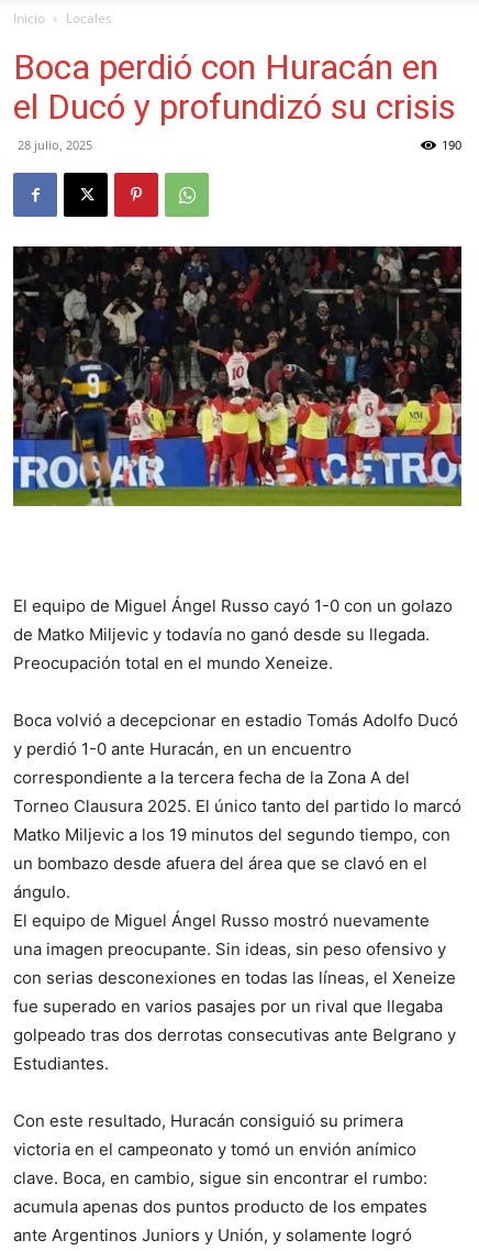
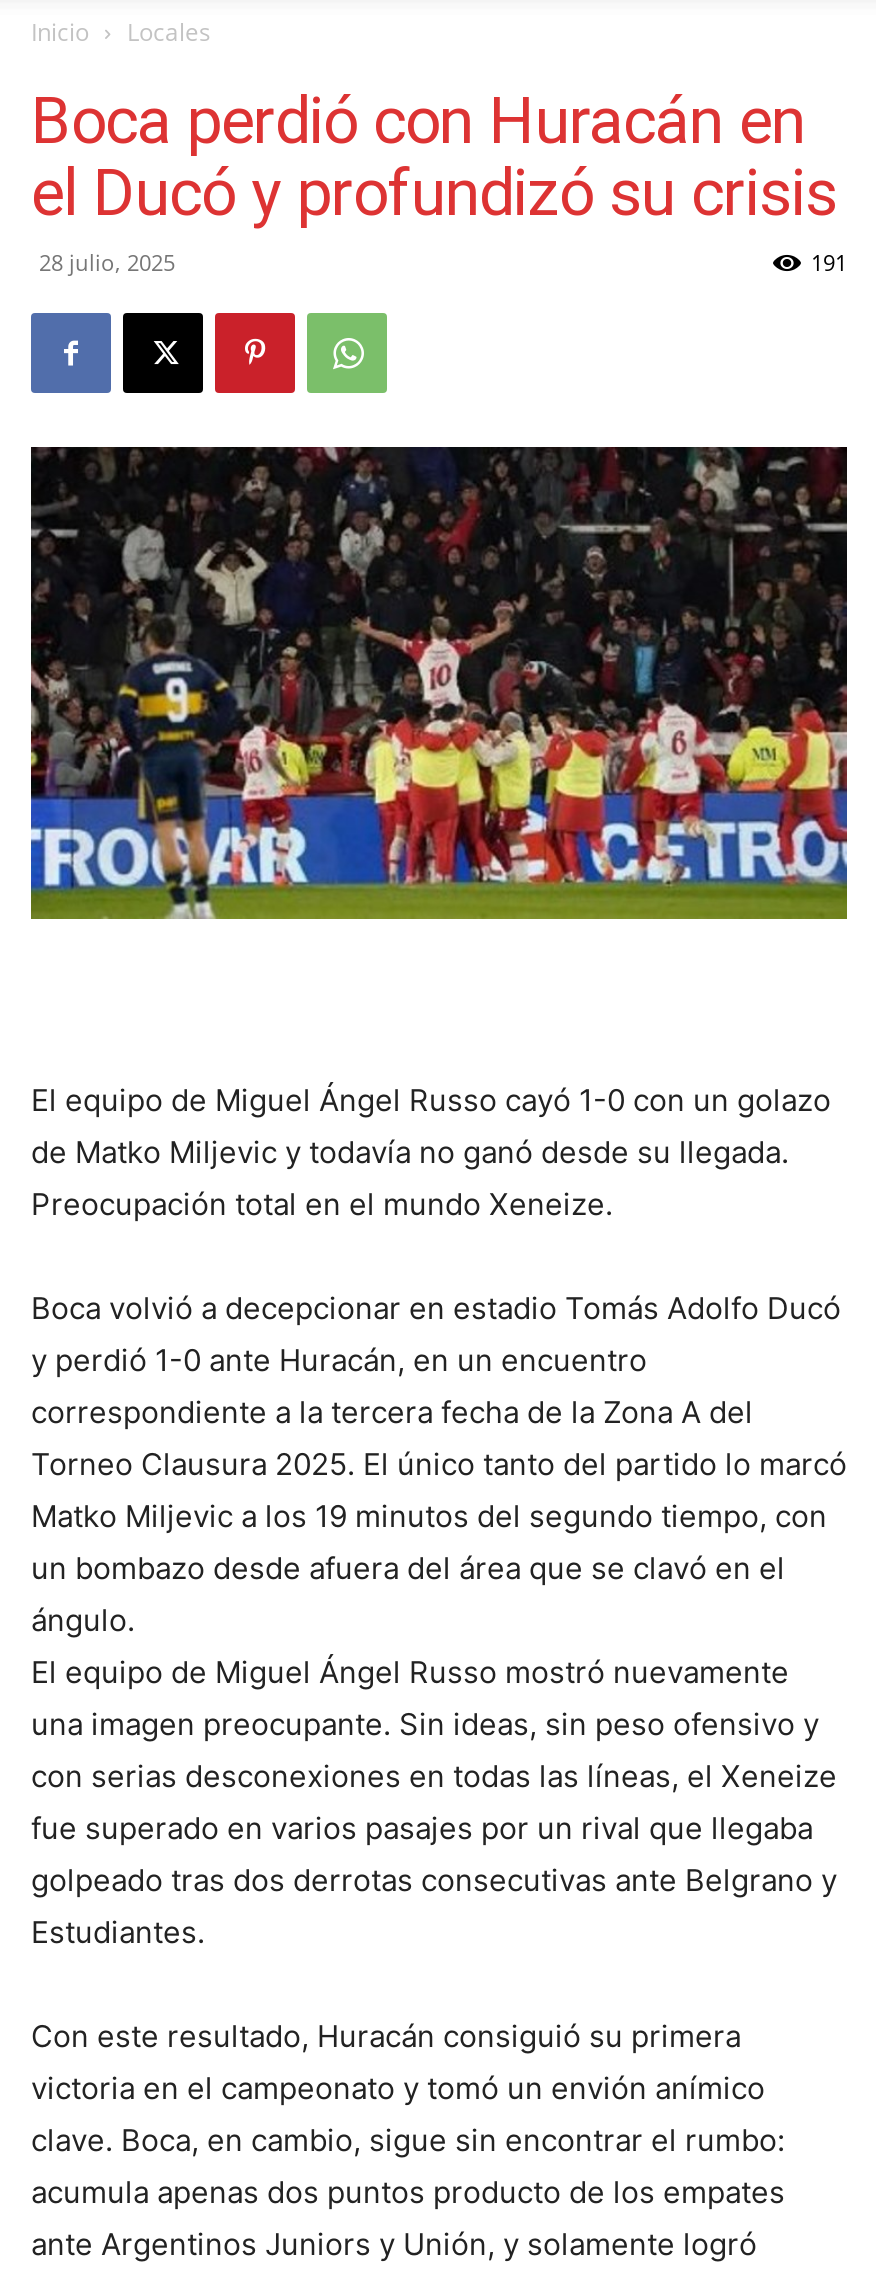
[442,137,461,153] 190 -> [811,247,847,277] 191

